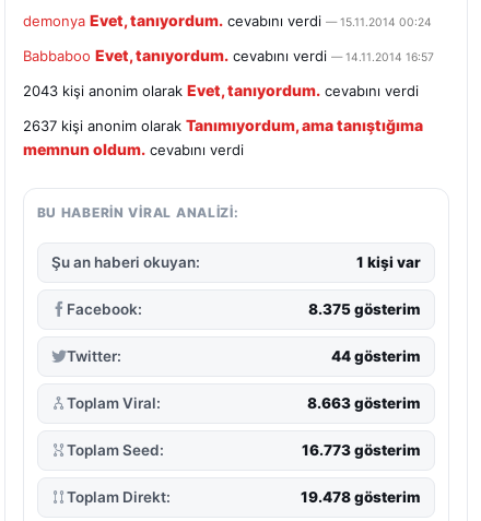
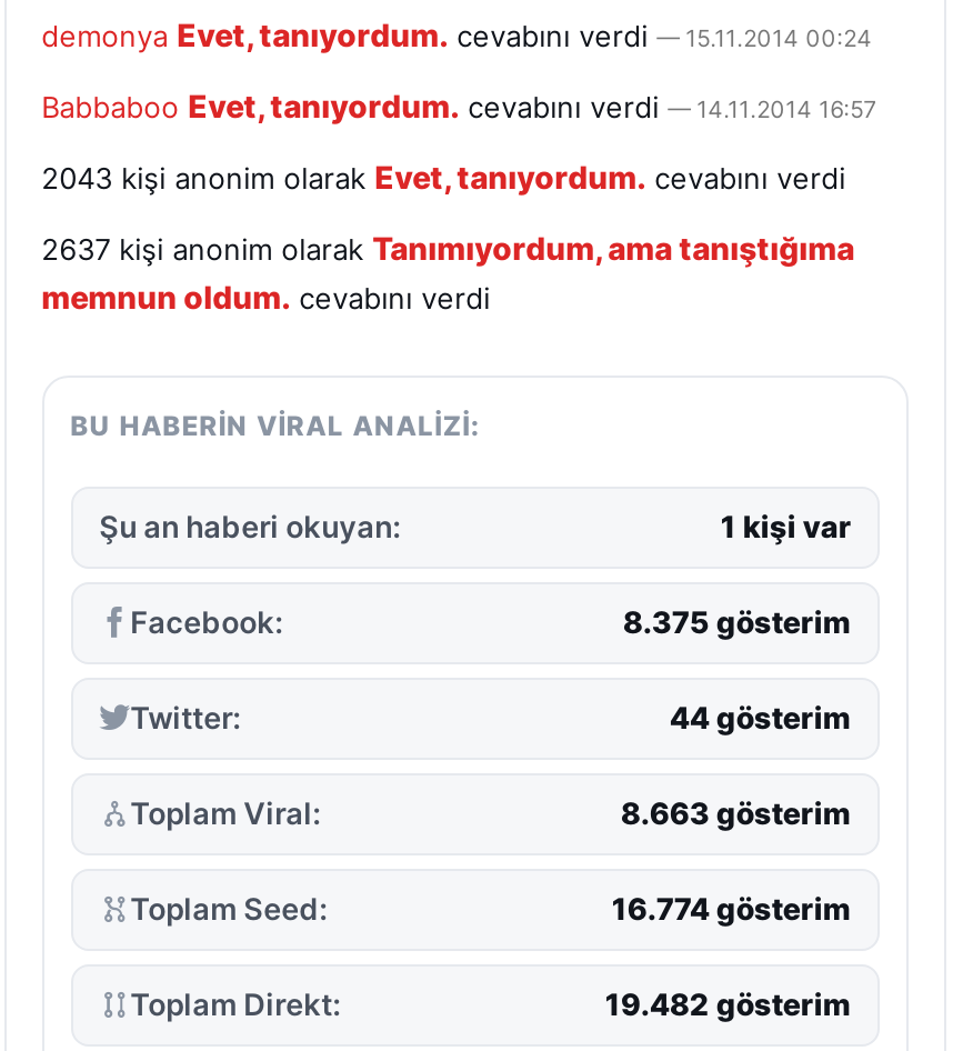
[302,441,421,458] 16.773 gösterim -> [612,890,852,926] 16.774 gösterim
[301,488,421,505] 19.478 gösterim -> [605,986,852,1021] 19.482 gösterim

